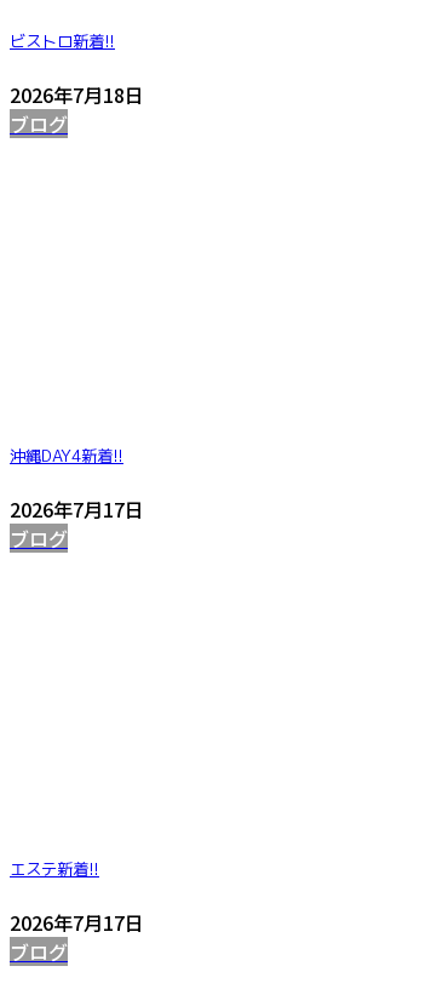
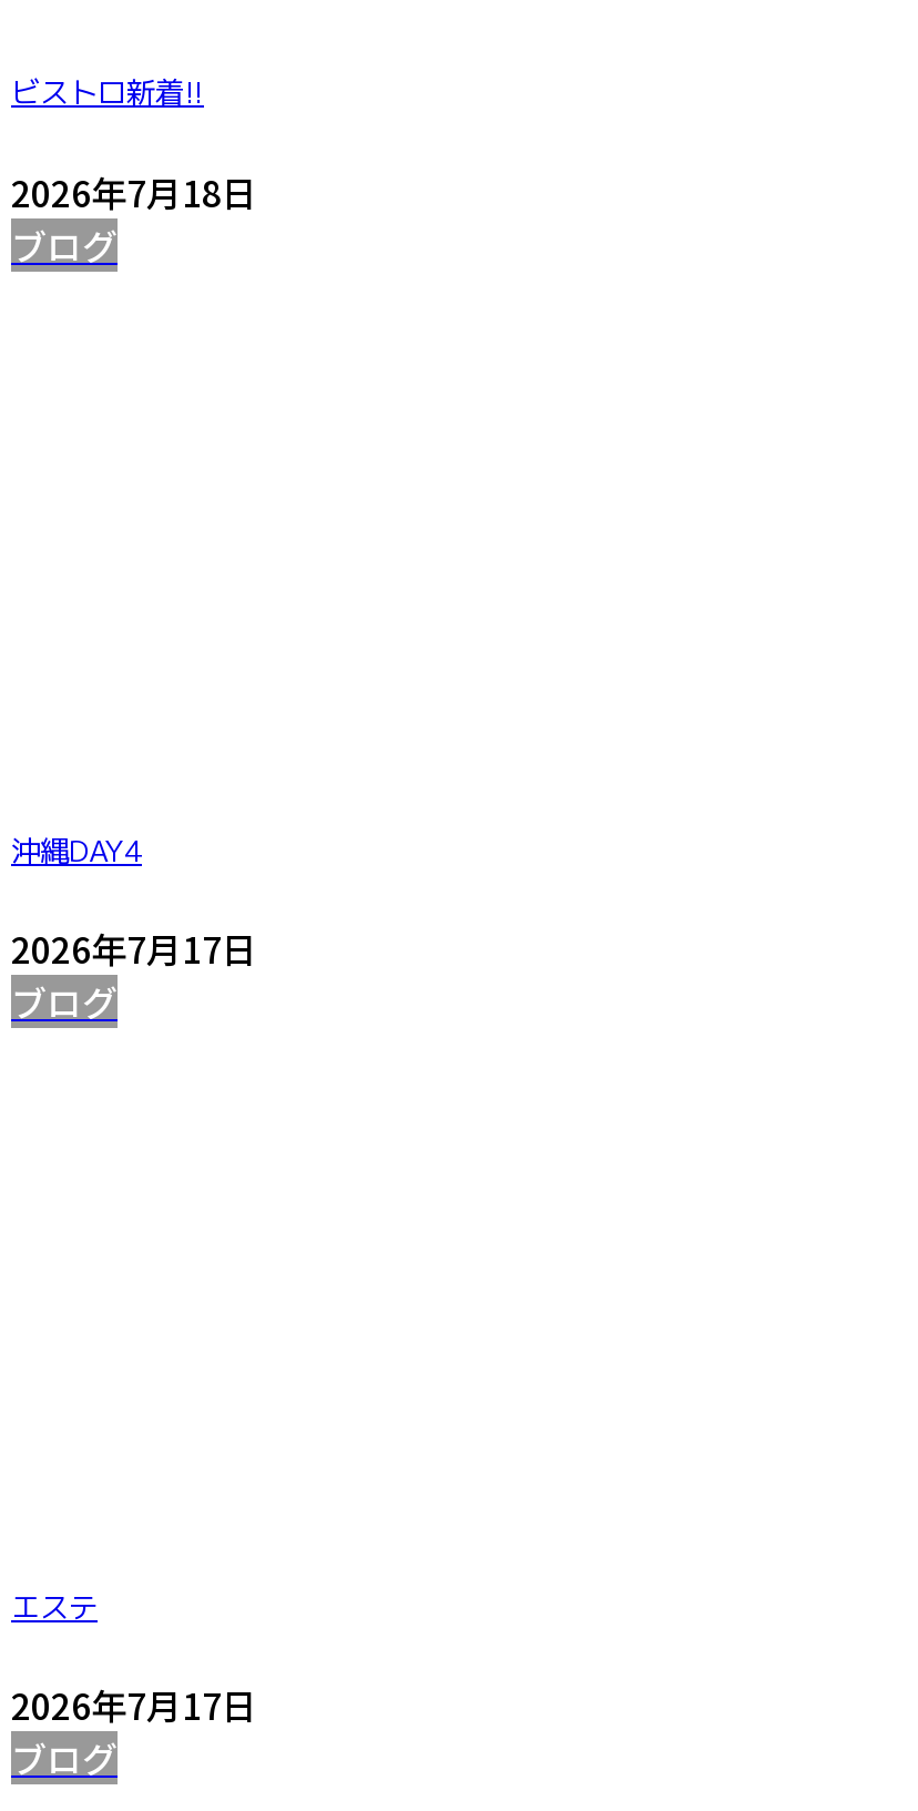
[10,444,123,466] 沖縄DAY4新着!! -> [11,830,142,870] 沖縄DAY4
[10,858,99,880] エステ新着!! -> [11,1587,98,1627] エステ

